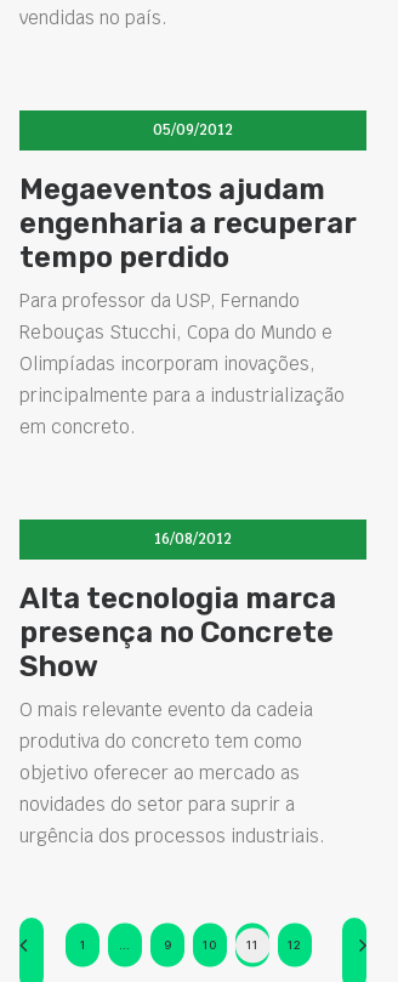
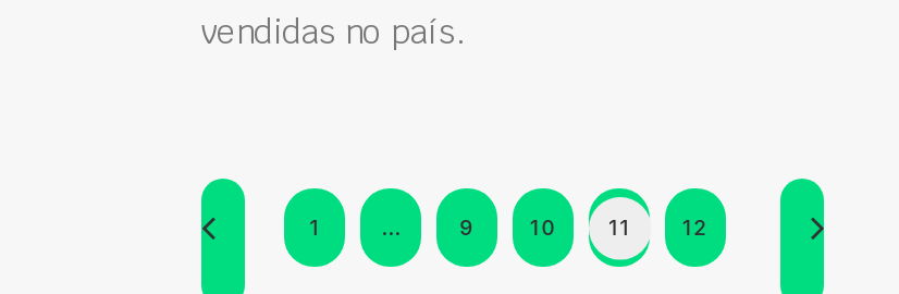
[19,120,357,438] 05/09/2012 | Megaeventos ajudam | engenharia a recuperar | tempo perdido | Para professor da USP, Fernando | Rebouças Stucchi, Copa do Mundo e | Olimpíadas incorporam inovações, | principalmente para a industrialização | em concreto. -> none
[19,529,336,847] 16/08/2012 | Alta tecnologia marca | presença no Concrete | Show | O mais relevante evento da cadeia | produtiva do concreto tem como | objetivo oferecer ao mercado as | novidades do setor para suprir a | urgência dos processos industriais. -> none

